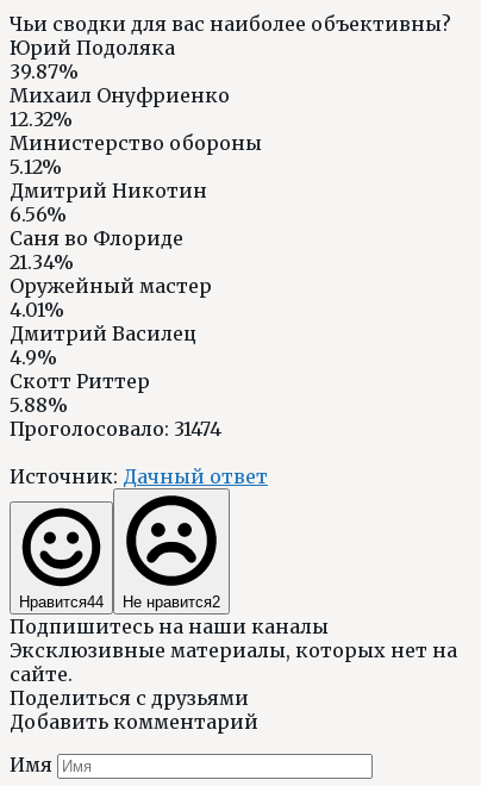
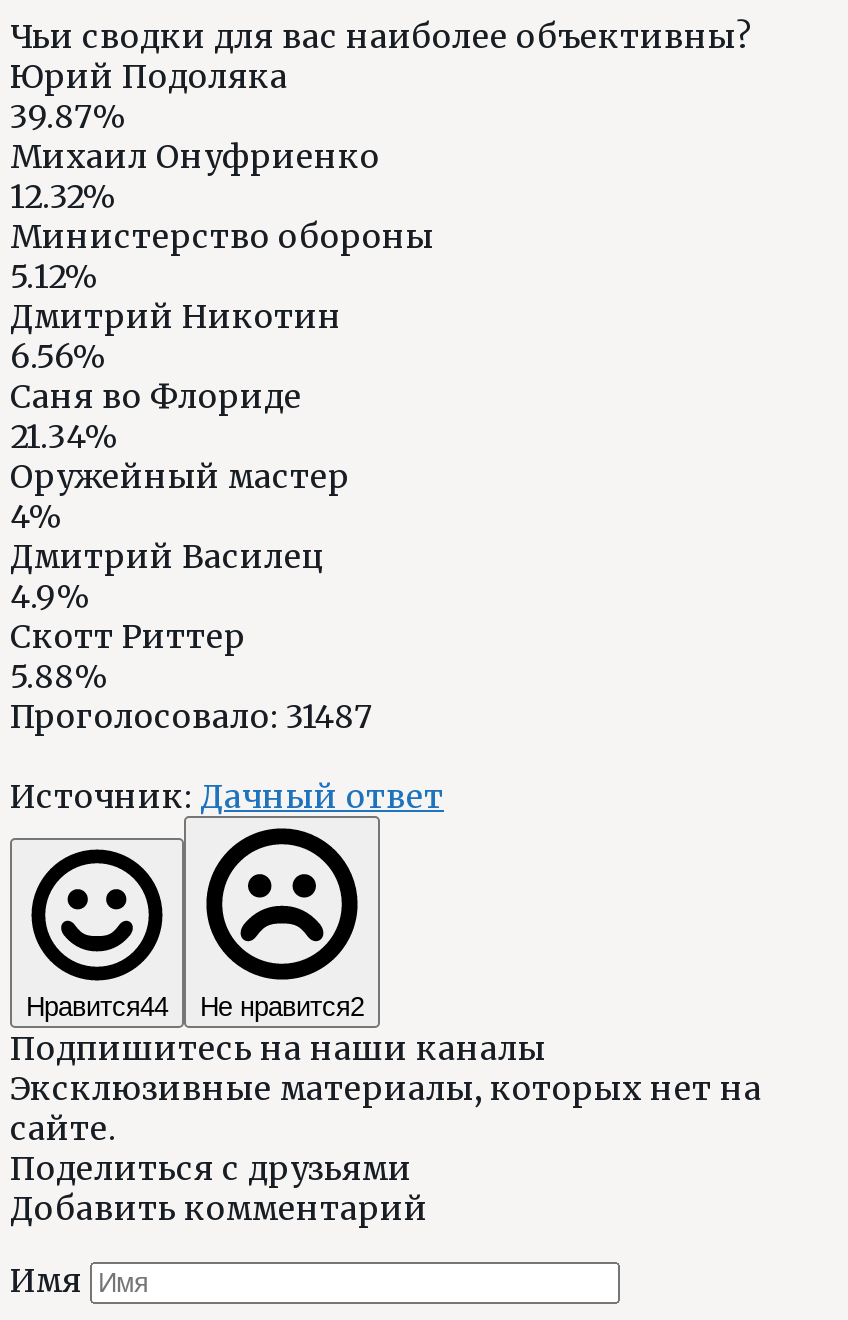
[10,297,64,321] 4.01% -> [10,496,62,536] 4%
[10,417,221,440] Проголосовало: 31474 -> [10,696,372,736] Проголосовало: 31487

